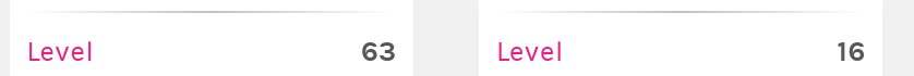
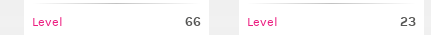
[361,34,396,67] 63 -> [185,14,201,29] 66
[837,34,865,67] 16 -> [400,14,416,29] 23

